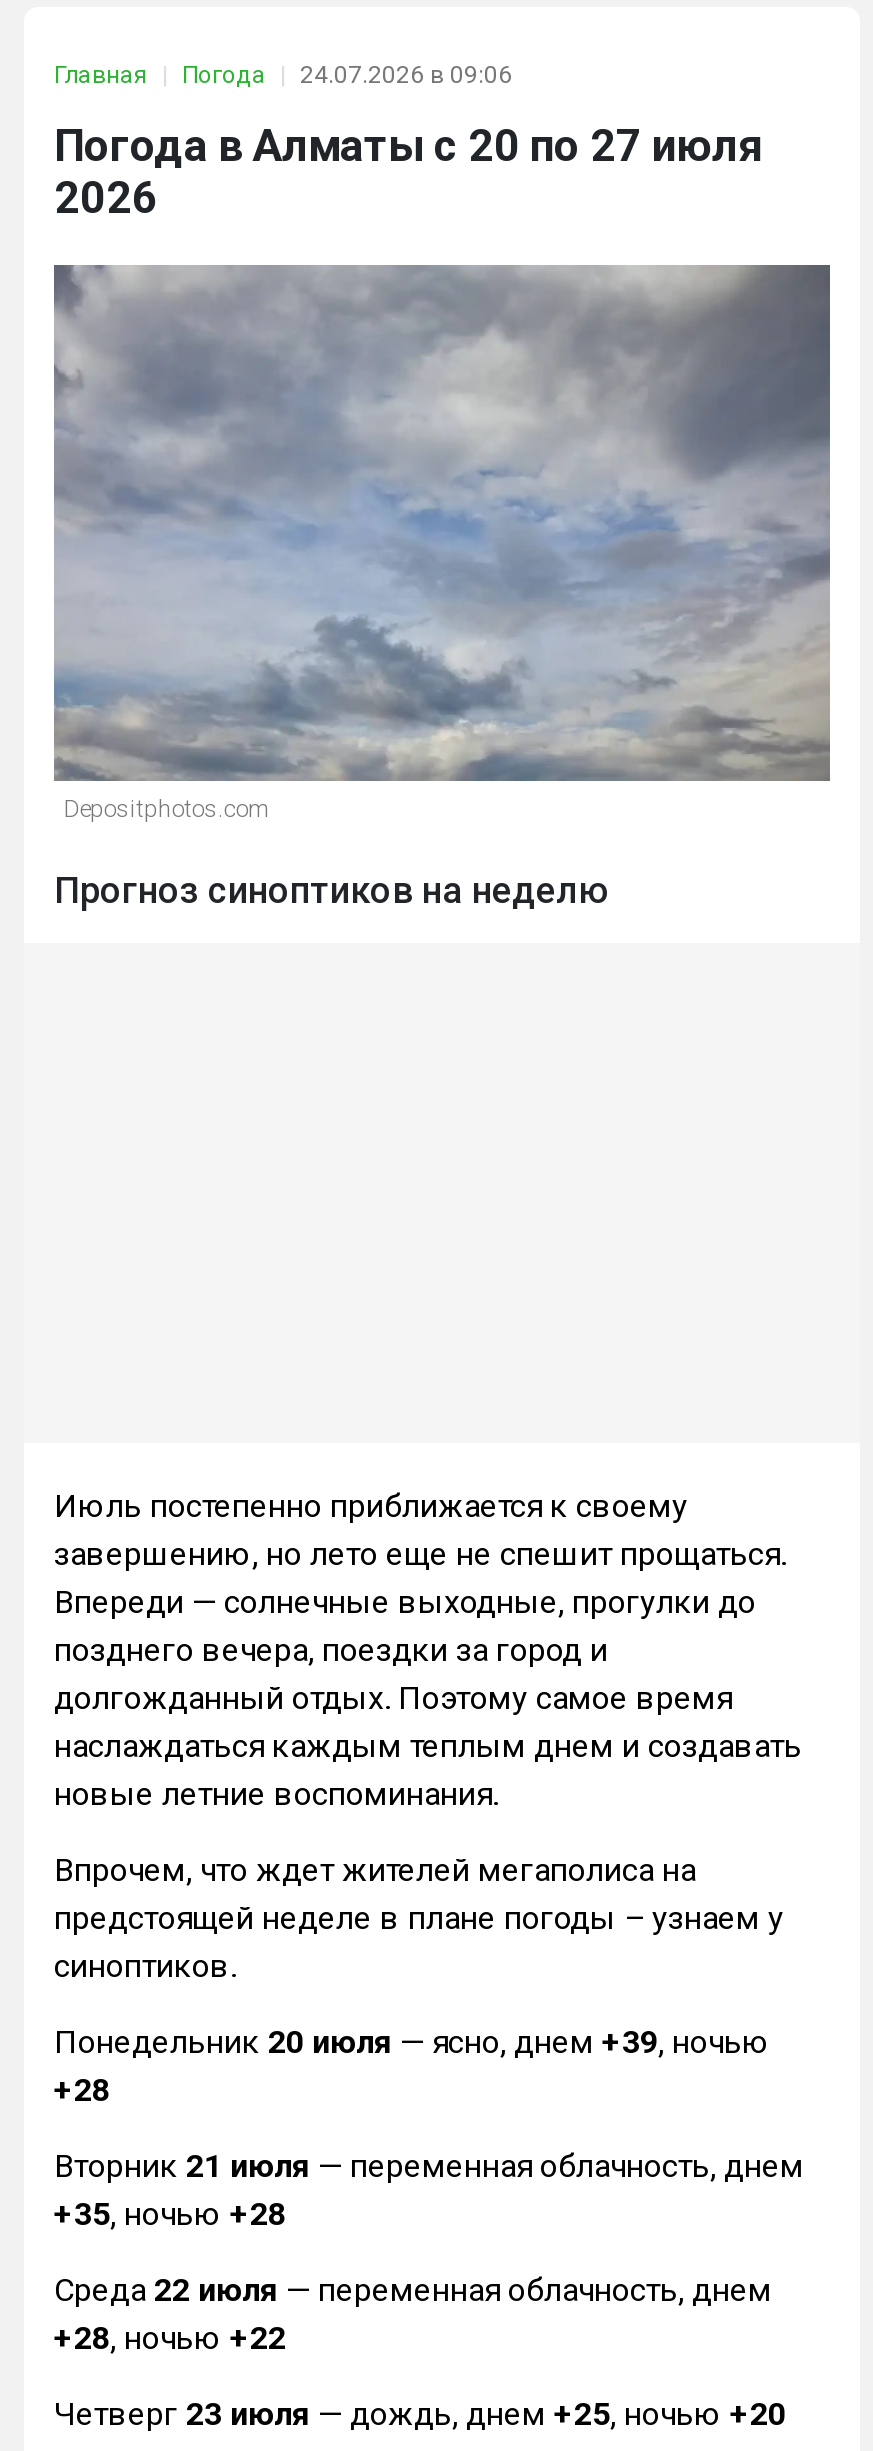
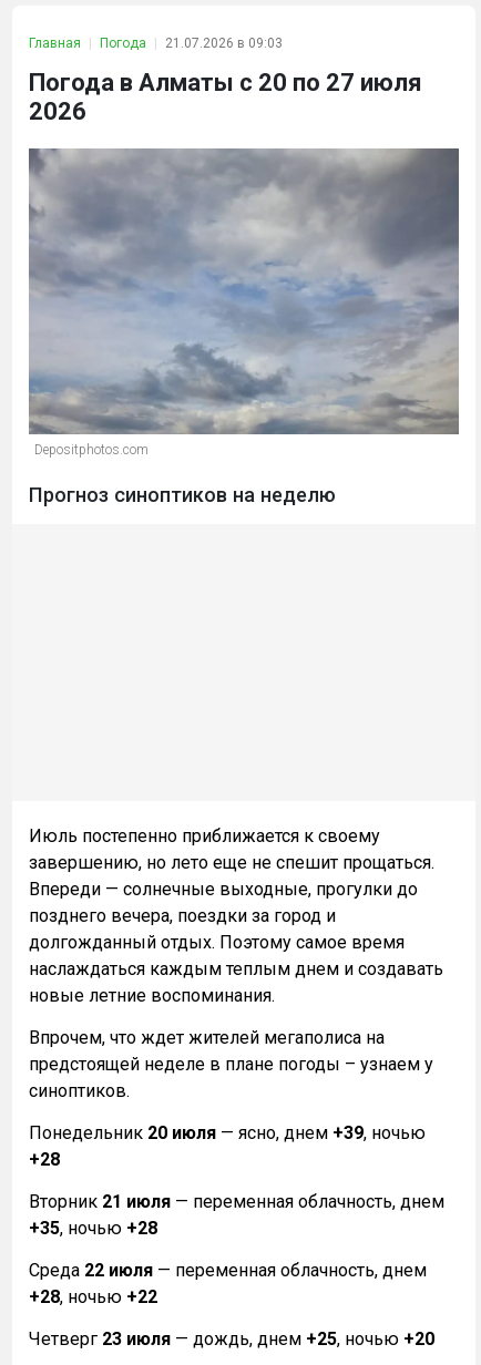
[54,60,512,88] Главная Погода 24.07.2026 в 09:06 -> [29,35,283,51] Главная Погода 21.07.2026 в 09:03

